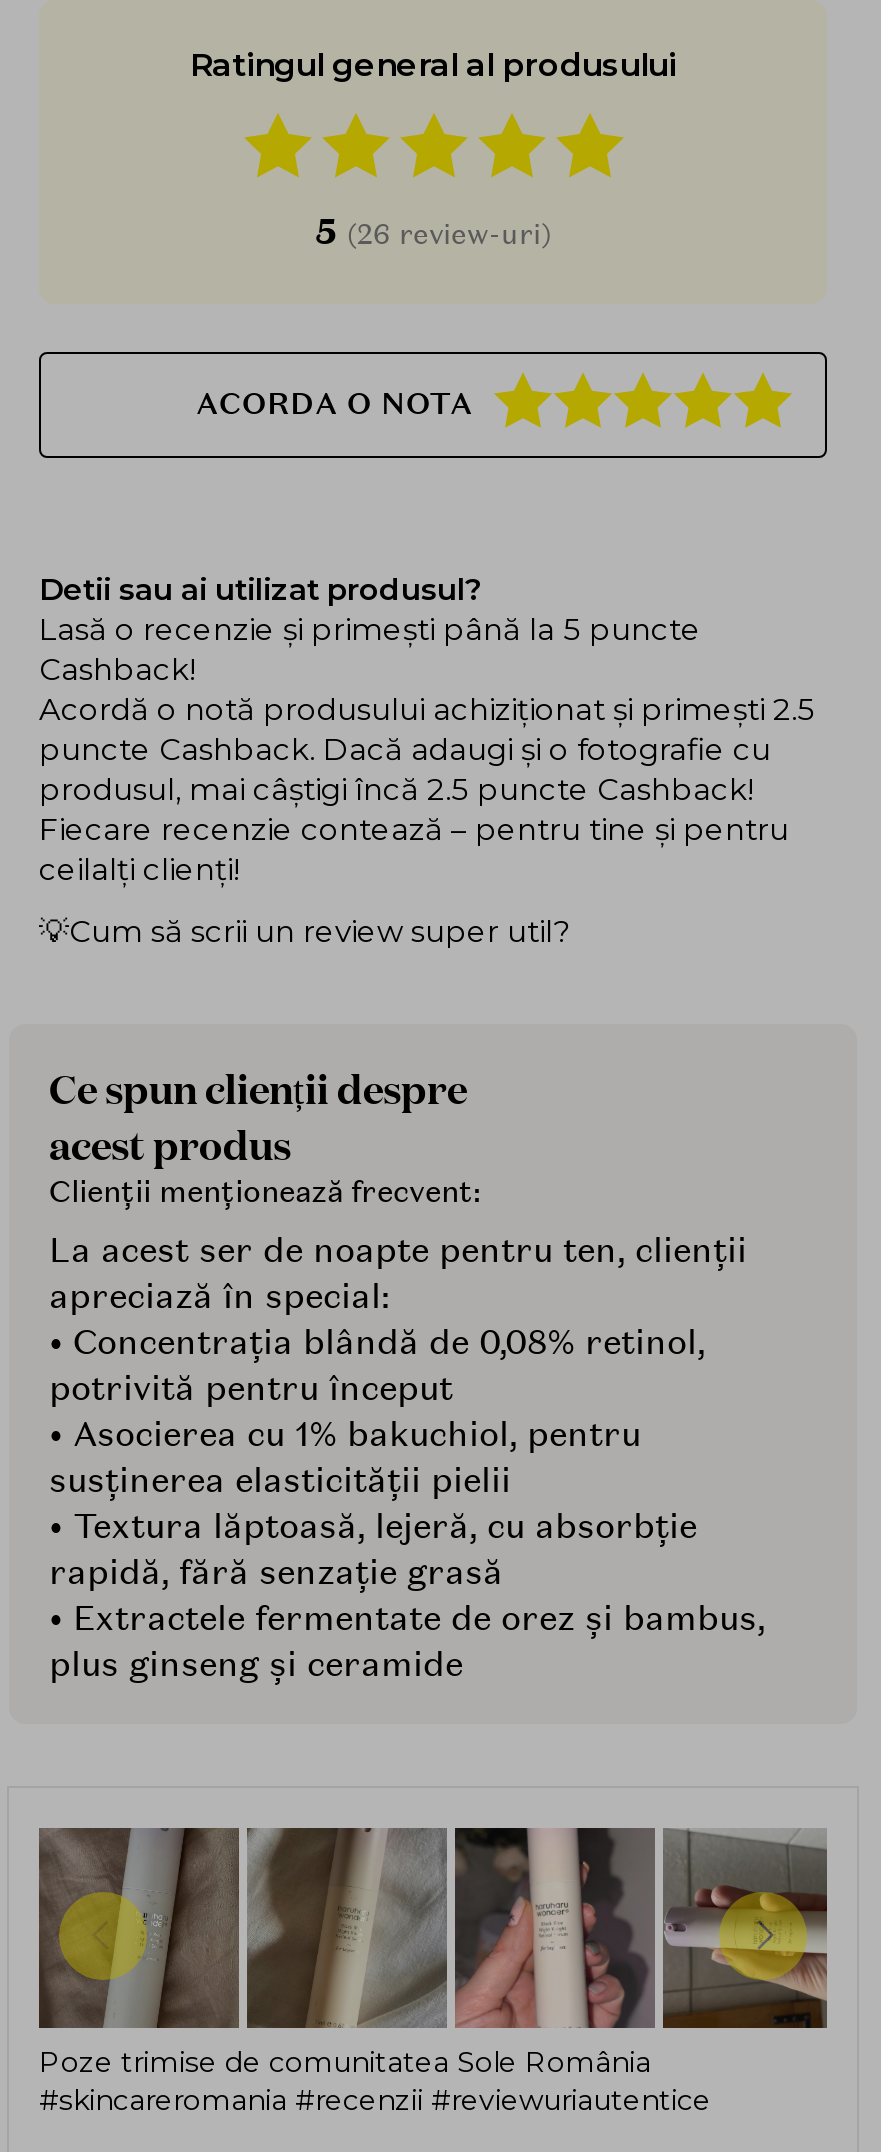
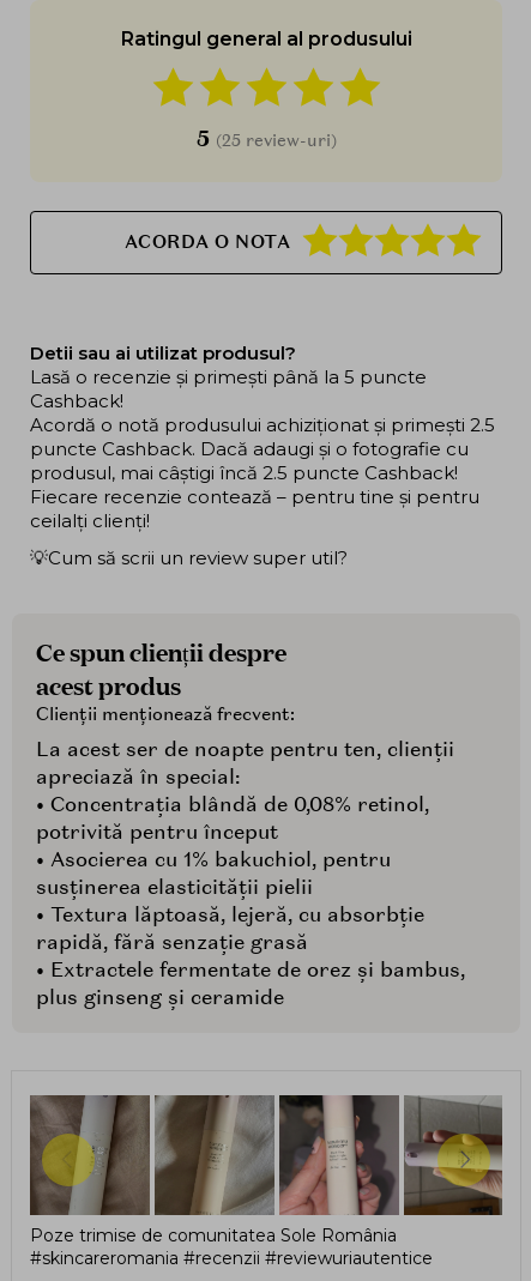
[315,207,551,253] 5 (26 review-uri) -> [196,124,336,152] 5 (25 review-uri)

